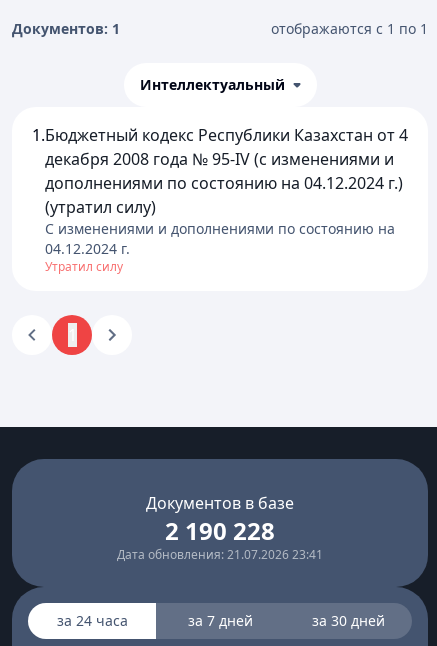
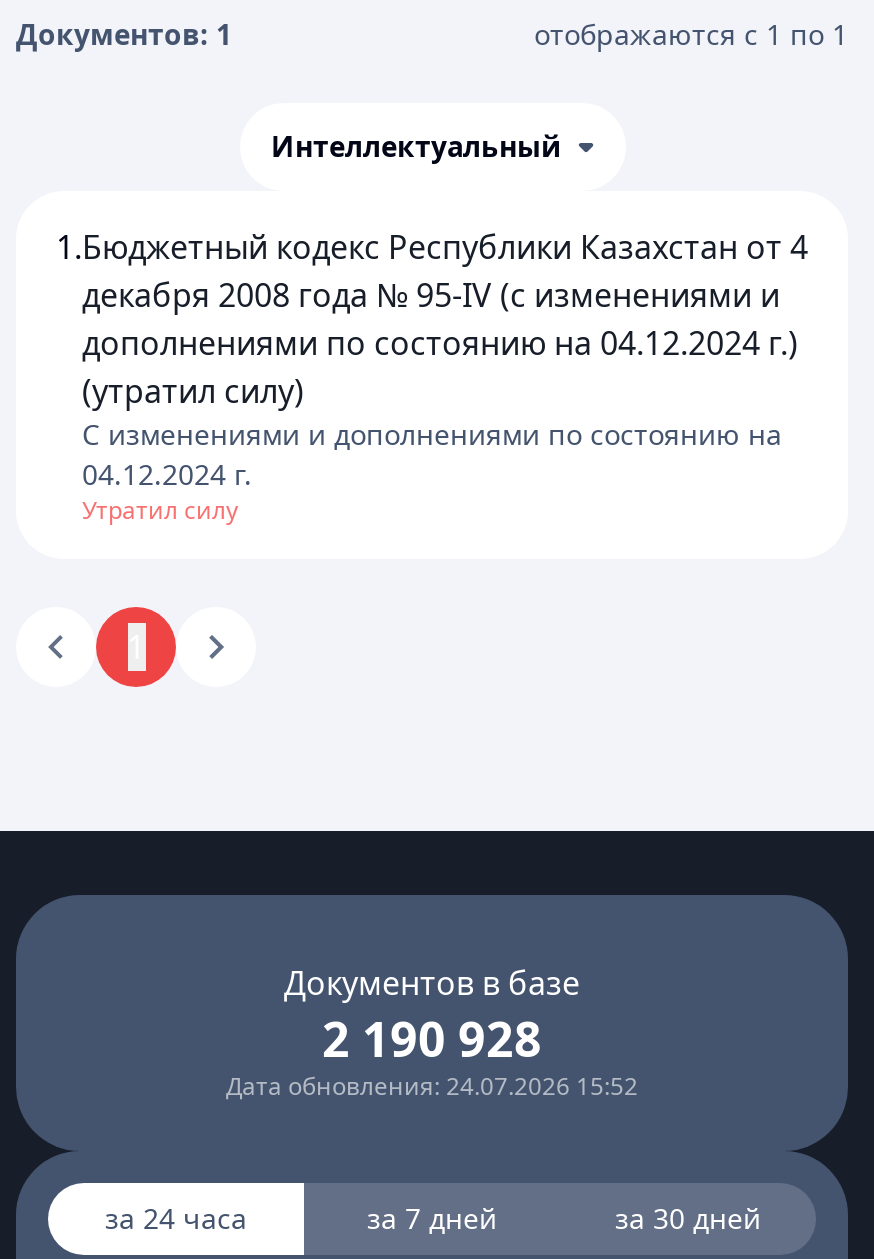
[165,514,275,547] 2 190 228 -> [322,1005,542,1071] 2 190 928
[117,546,323,563] Дата обновления: 21.07.2026 23:41 -> [226,1069,638,1103] Дата обновления: 24.07.2026 15:52

